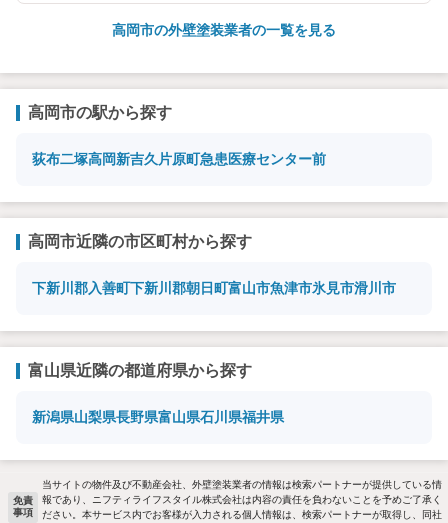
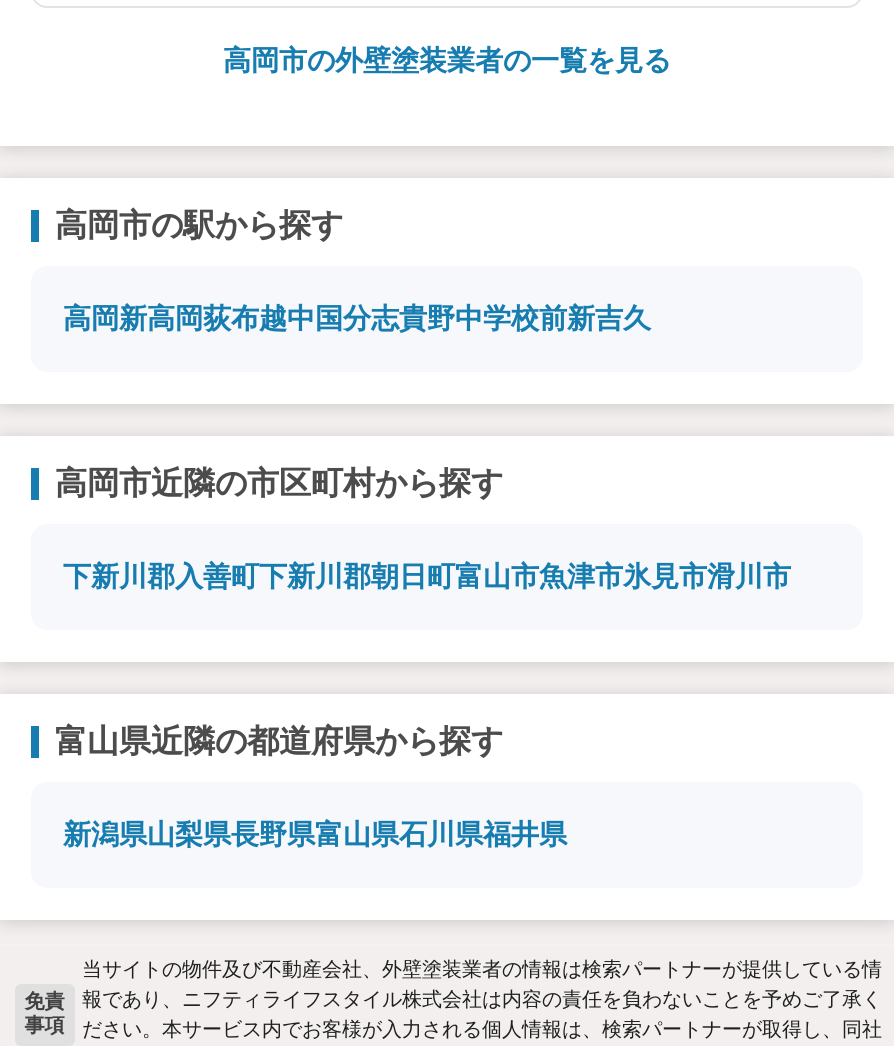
[32,151,326,167] 荻布二塚高岡新吉久片原町急患医療センター前 -> [63,302,651,334] 高岡新高岡荻布越中国分志貴野中学校前新吉久

